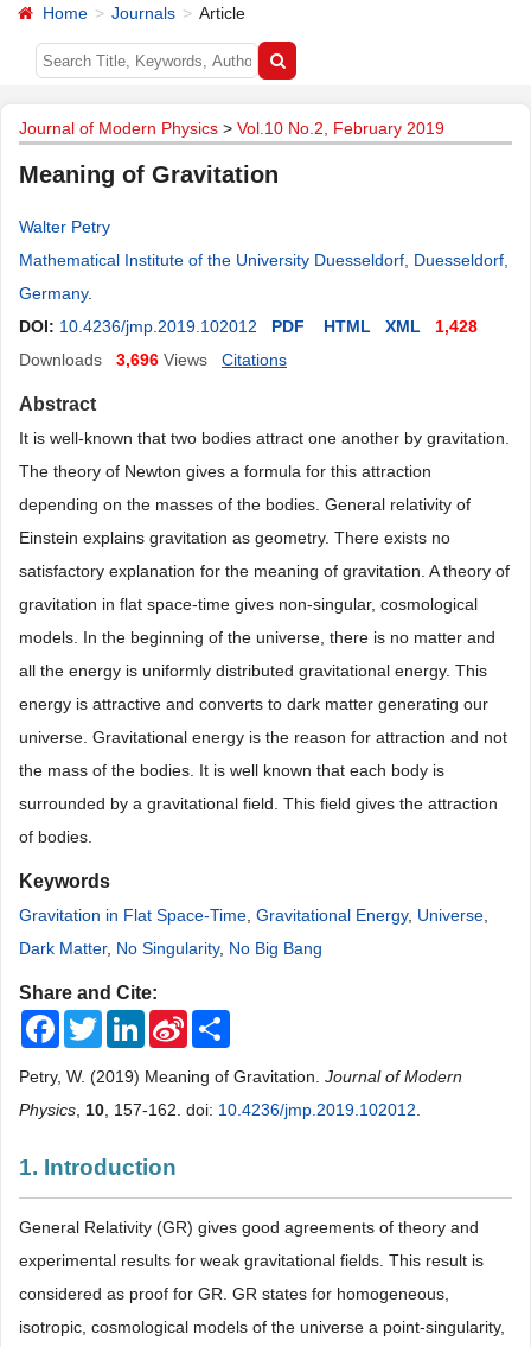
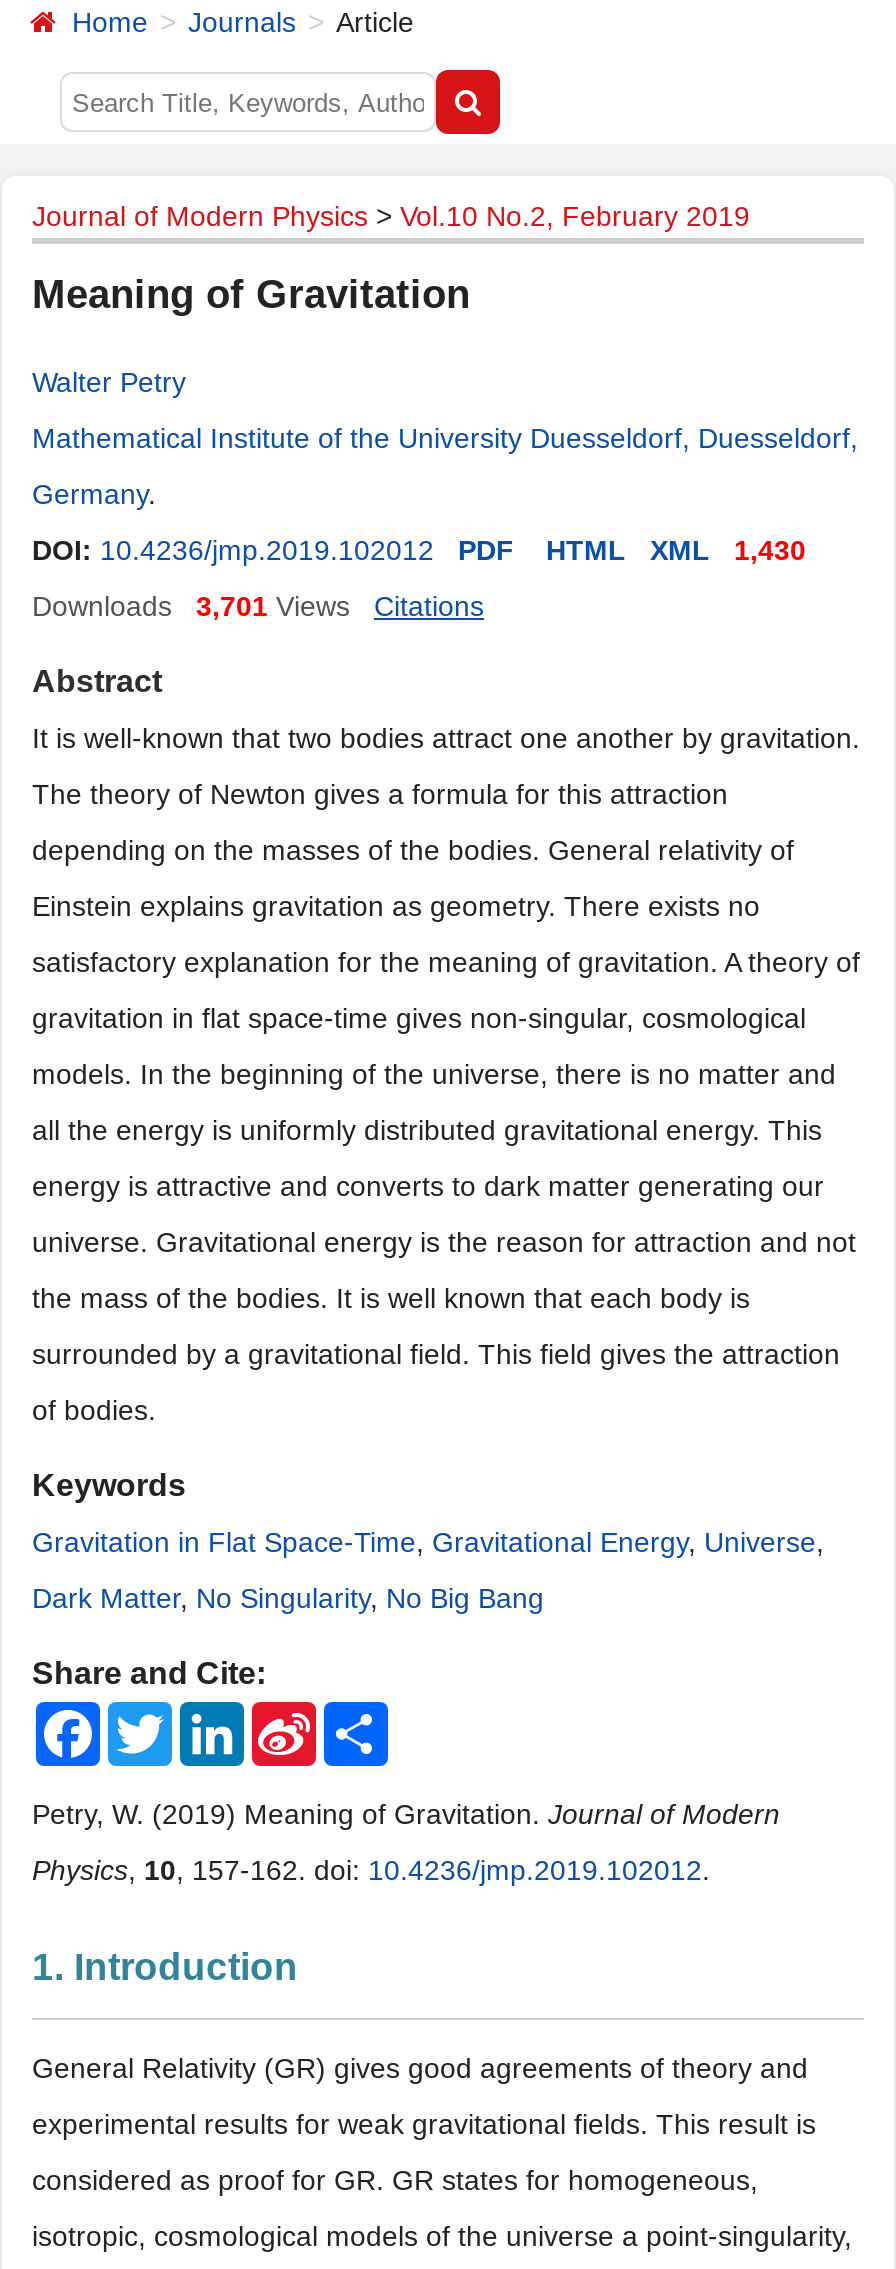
[19,317,478,336] DOI: 10.4236/jmp.2019.102012 PDF HTML XML 1,428 -> [32,534,806,566] DOI: 10.4236/jmp.2019.102012 PDF HTML XML 1,430
[19,350,207,369] Downloads 3,696 Views -> [32,590,350,622] Downloads 3,701 Views

